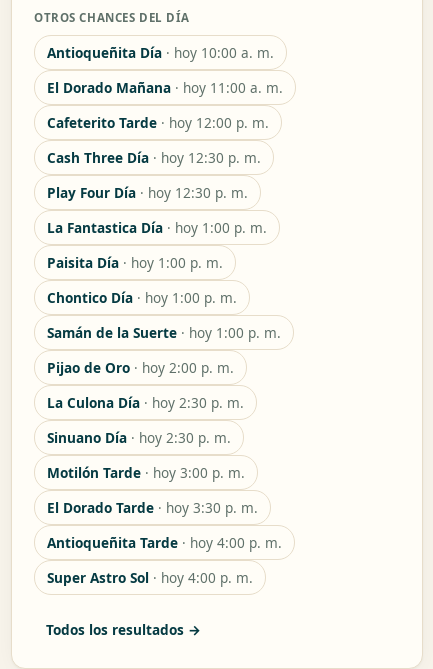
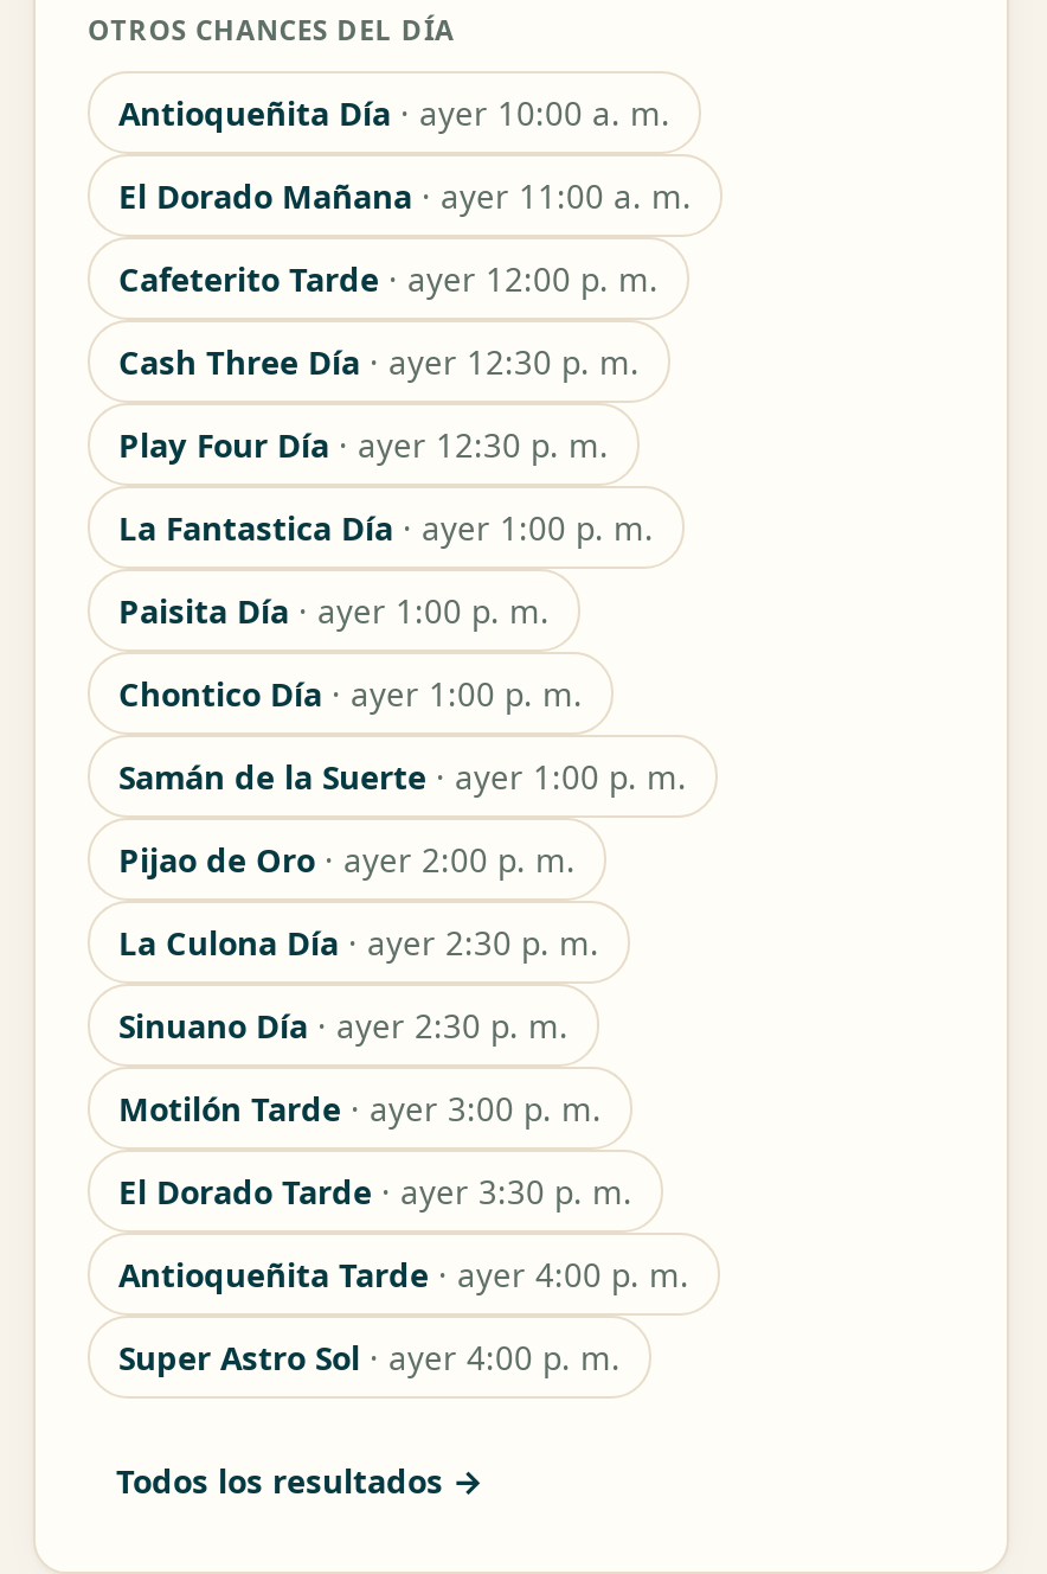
[47,43,274,62] Antioqueñita Día · hoy 10:00 a. m. -> [118,89,670,134] Antioqueñita Día · ayer 10:00 a. m.
[47,78,283,97] El Dorado Mañana · hoy 11:00 a. m. -> [118,172,692,217] El Dorado Mañana · ayer 11:00 a. m.
[47,113,269,132] Cafeterito Tarde · hoy 12:00 p. m. -> [118,255,659,300] Cafeterito Tarde · ayer 12:00 p. m.
[47,148,261,167] Cash Three Día · hoy 12:30 p. m. -> [118,338,640,383] Cash Three Día · ayer 12:30 p. m.
[47,183,248,202] Play Four Día · hoy 12:30 p. m. -> [118,421,609,466] Play Four Día · ayer 12:30 p. m.
[47,218,267,237] La Fantastica Día · hoy 1:00 p. m. -> [118,504,654,549] La Fantastica Día · ayer 1:00 p. m.
[47,253,223,272] Paisita Día · hoy 1:00 p. m. -> [118,587,550,632] Paisita Día · ayer 1:00 p. m.
[47,288,237,307] Chontico Día · hoy 1:00 p. m. -> [118,670,583,715] Chontico Día · ayer 1:00 p. m.
[47,323,281,342] Samán de la Suerte · hoy 1:00 p. m. -> [118,753,687,798] Samán de la Suerte · ayer 1:00 p. m.
[47,358,234,377] Pijao de Oro · hoy 2:00 p. m. -> [118,836,576,881] Pijao de Oro · ayer 2:00 p. m.
[47,393,244,412] La Culona Día · hoy 2:30 p. m. -> [118,919,599,964] La Culona Día · ayer 2:30 p. m.
[47,428,231,447] Sinuano Día · hoy 2:30 p. m. -> [118,1002,569,1047] Sinuano Día · ayer 2:30 p. m.
[47,463,245,482] Motilón Tarde · hoy 3:00 p. m. -> [118,1085,602,1130] Motilón Tarde · ayer 3:00 p. m.
[47,498,258,517] El Dorado Tarde · hoy 3:30 p. m. -> [118,1168,632,1213] El Dorado Tarde · ayer 3:30 p. m.
[47,533,282,552] Antioqueñita Tarde · hoy 4:00 p. m. -> [118,1251,689,1296] Antioqueñita Tarde · ayer 4:00 p. m.
[47,568,253,587] Super Astro Sol · hoy 4:00 p. m. -> [118,1334,621,1379] Super Astro Sol · ayer 4:00 p. m.

